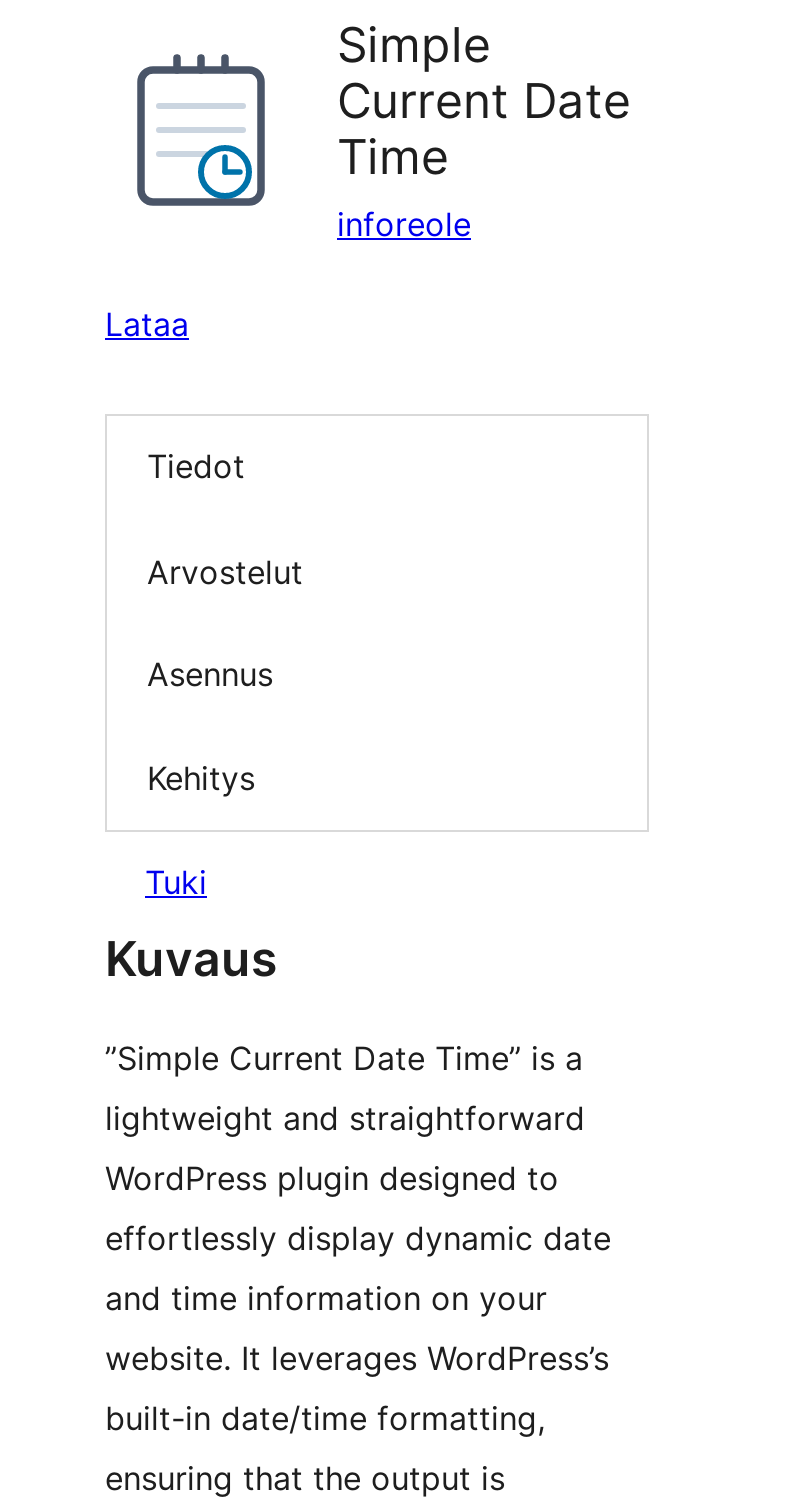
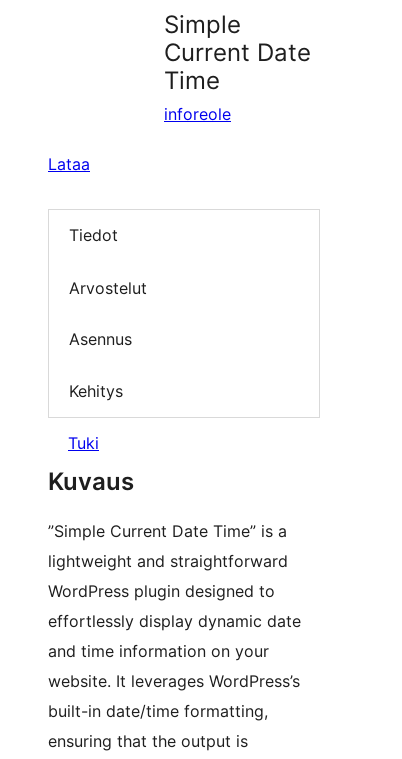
[135,52,267,208] [image] -> none

